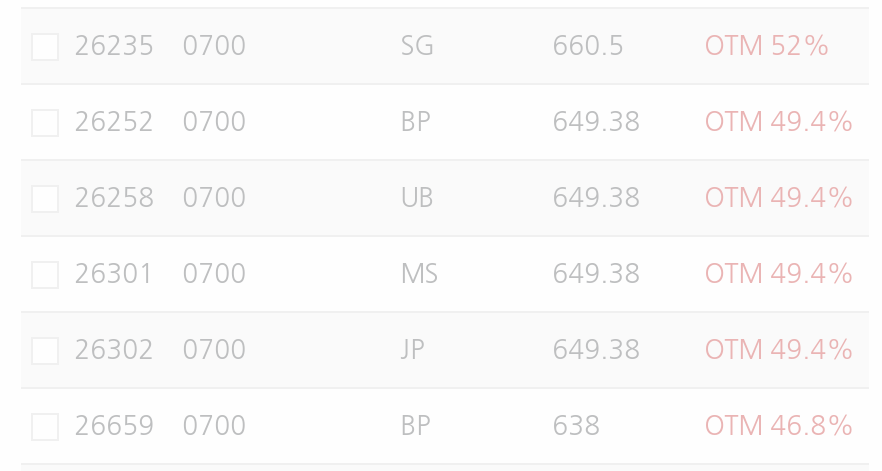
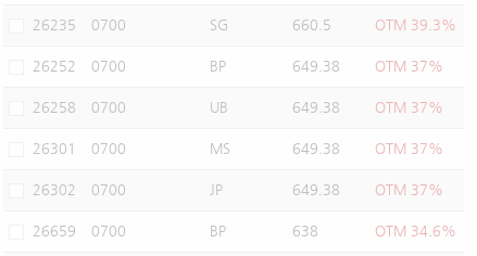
[705,29,831,63] OTM 52% -> [375,16,456,35] OTM 39.3%
[553,105,855,139] 649.38 OTM 49.4% -> [292,57,443,76] 649.38 OTM 37%
[553,181,855,215] 649.38 OTM 49.4% -> [292,99,443,117] 649.38 OTM 37%
[553,257,855,291] 649.38 OTM 49.4% -> [292,140,443,158] 649.38 OTM 37%
[553,333,855,367] 649.38 OTM 49.4% -> [292,181,443,200] 649.38 OTM 37%
[705,409,855,443] OTM 46.8% -> [375,222,456,241] OTM 34.6%

